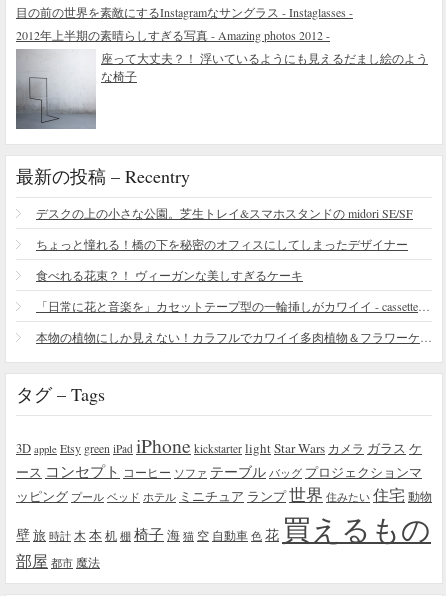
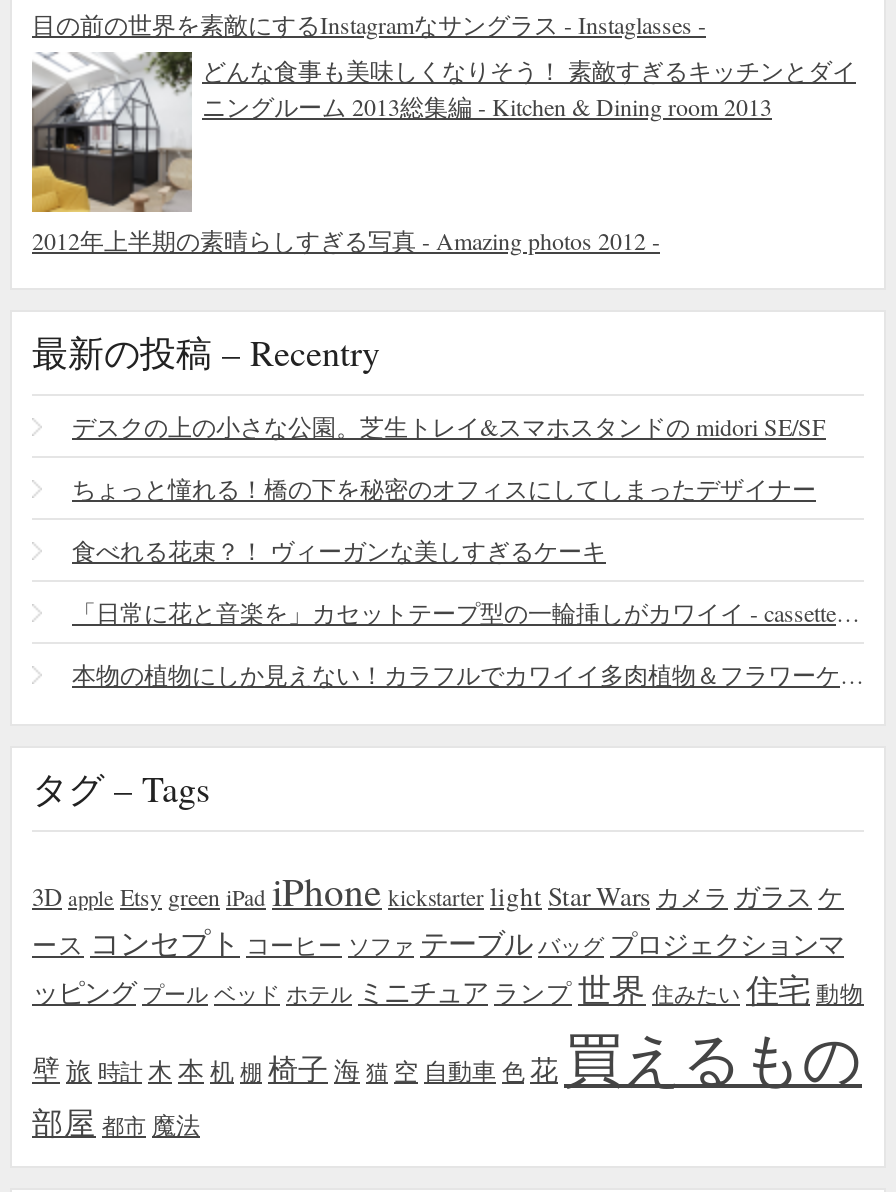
none -> [202,53,856,121] どんな食事も美味しくなりそう！ 素敵すぎるキッチンとダイ | ニングルーム 2013総集編 - Kitchen & Dining room 2013
moved [16,27,330,43] -> [32,223,660,255]: 2012年上半期の素晴らしすぎる写真 - Amazing photos 2012 -
[15,48,97,130] [image] -> [30,50,192,214] [image]
[101,50,428,84] 座って大丈夫？！ 浮いているようにも見えるだまし絵のよう | な椅子 -> none

